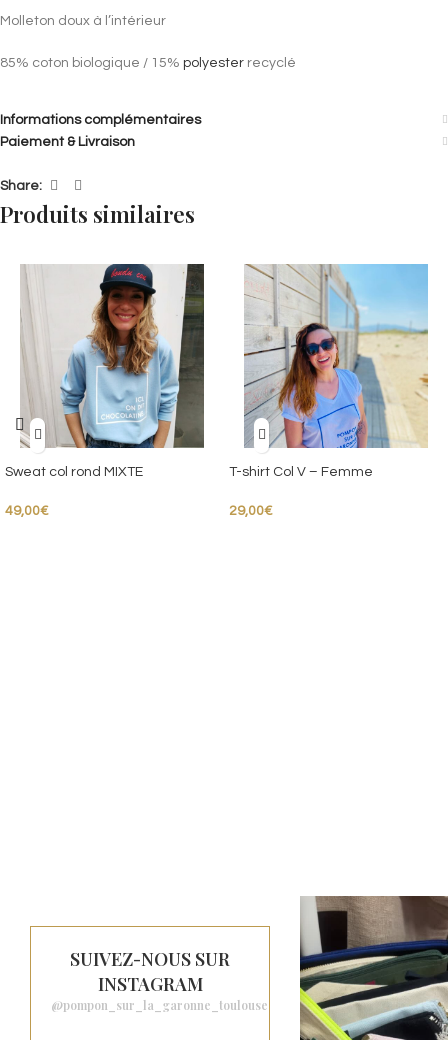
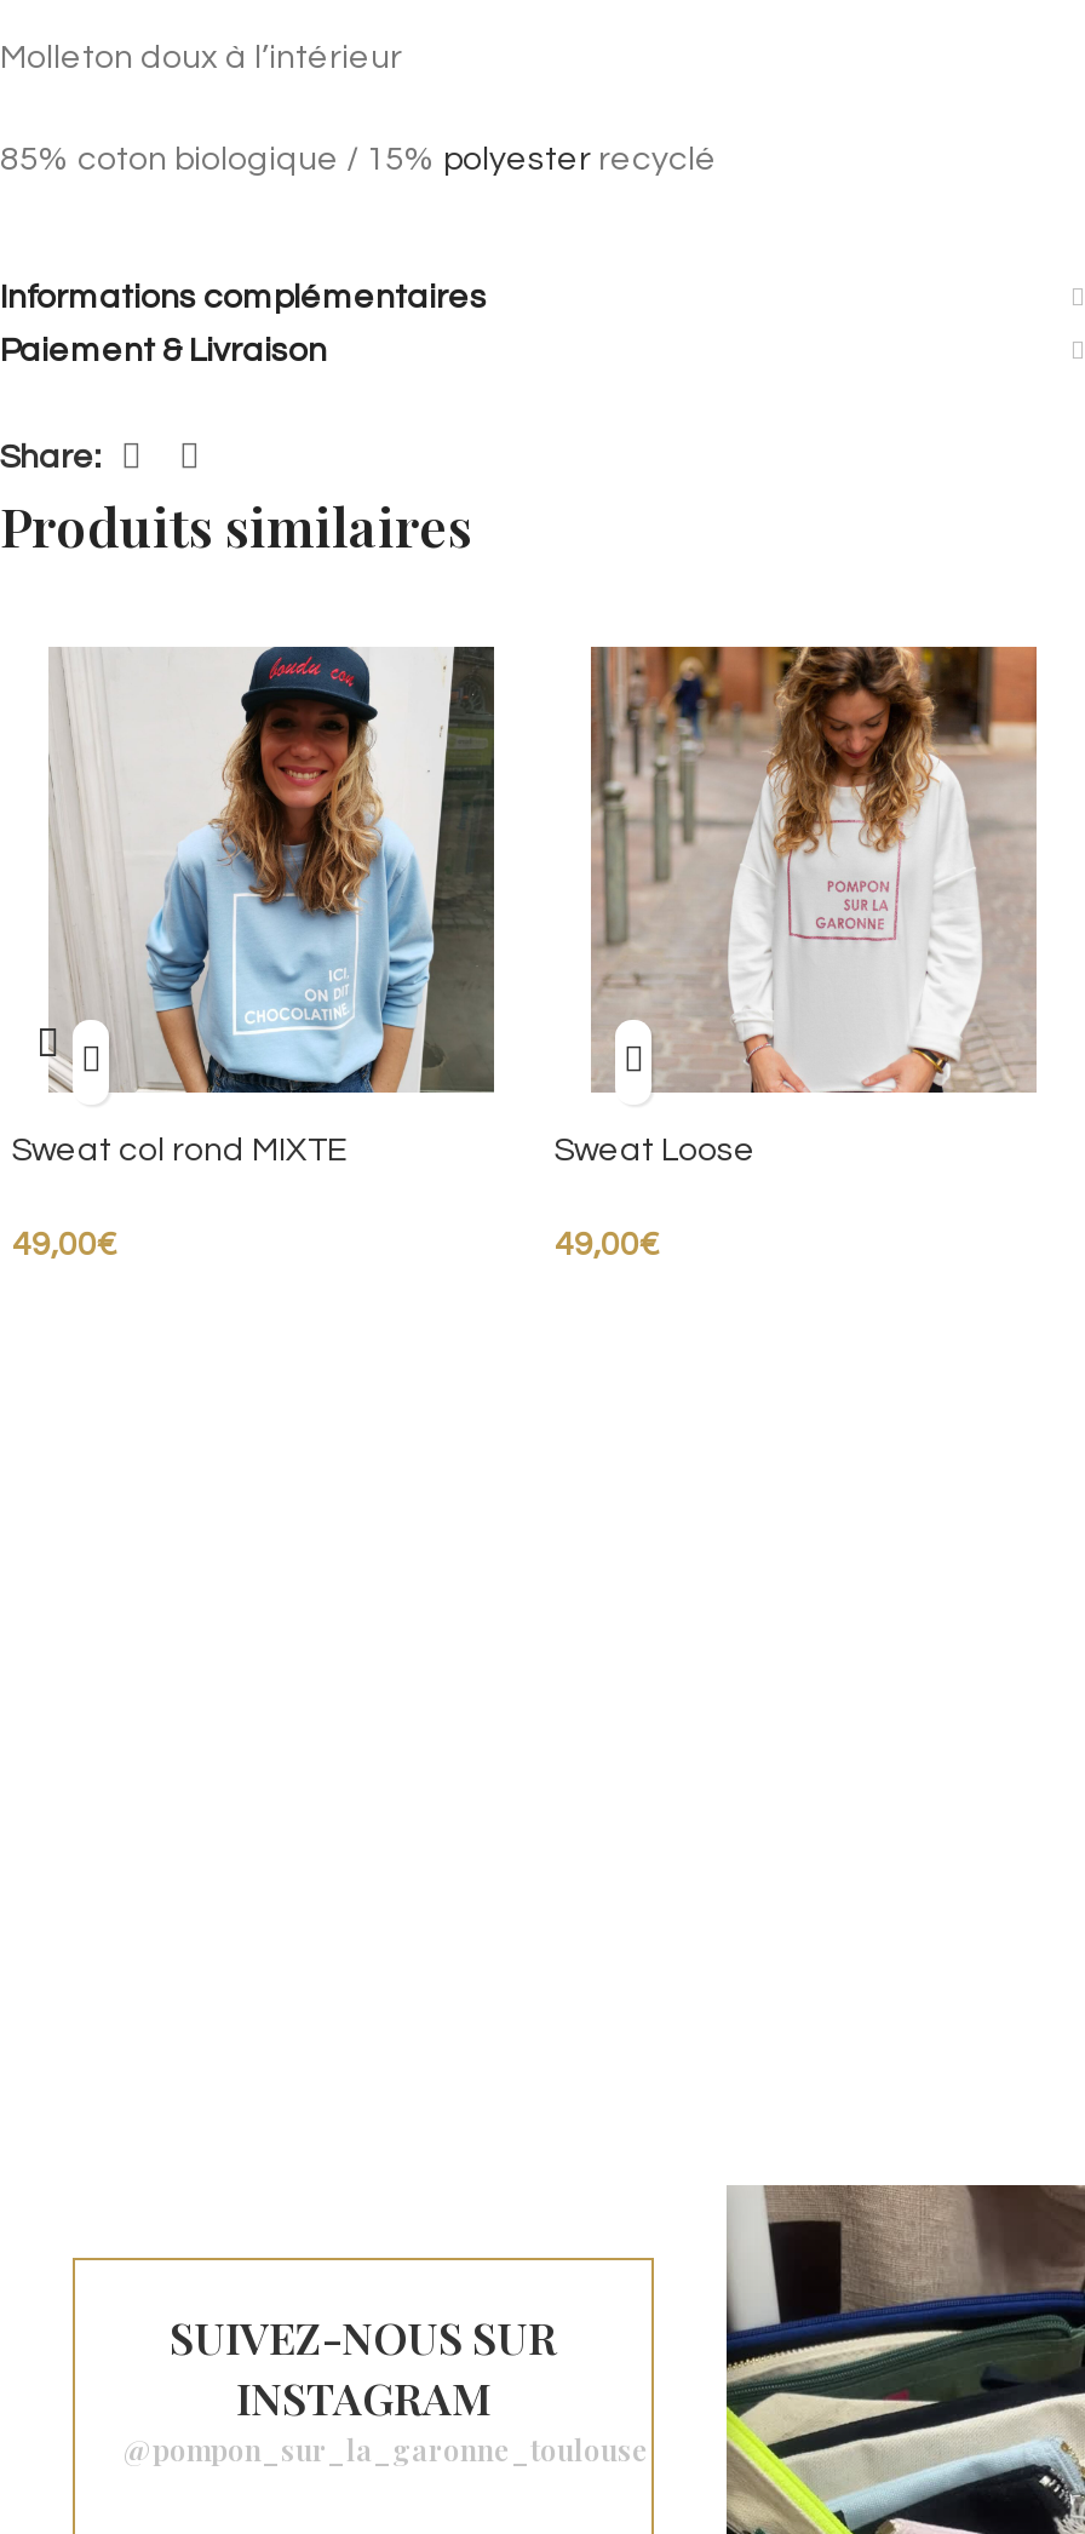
[229,263,429,479] [image] | T-shirt Col V – Femme -> [555,644,1039,1167] [image] | Sweat Loose
[229,504,273,518] 29,00€ -> [555,1228,661,1262] 49,00€

